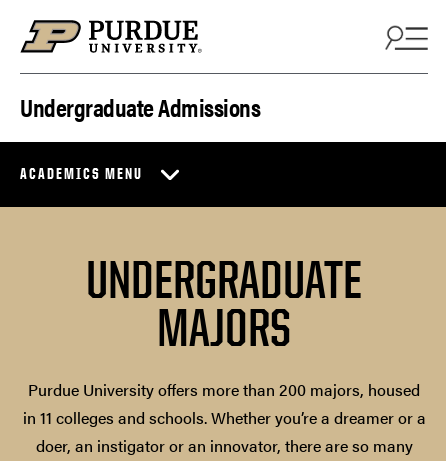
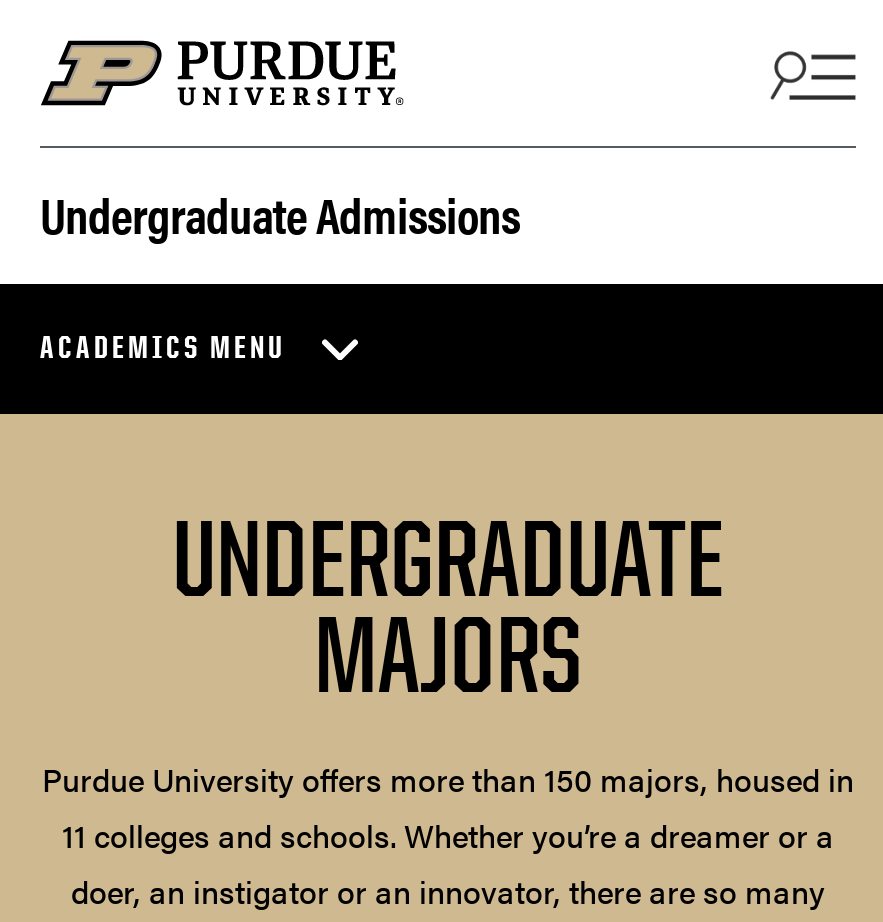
[22,378,425,429] Purdue University offers more than 200 majors, housed | in 11 colleges and schools. Whether you’re a dreamer or a -> [42,756,854,858] Purdue University offers more than 150 majors, housed in | 11 colleges and schools. Whether you’re a dreamer or a

